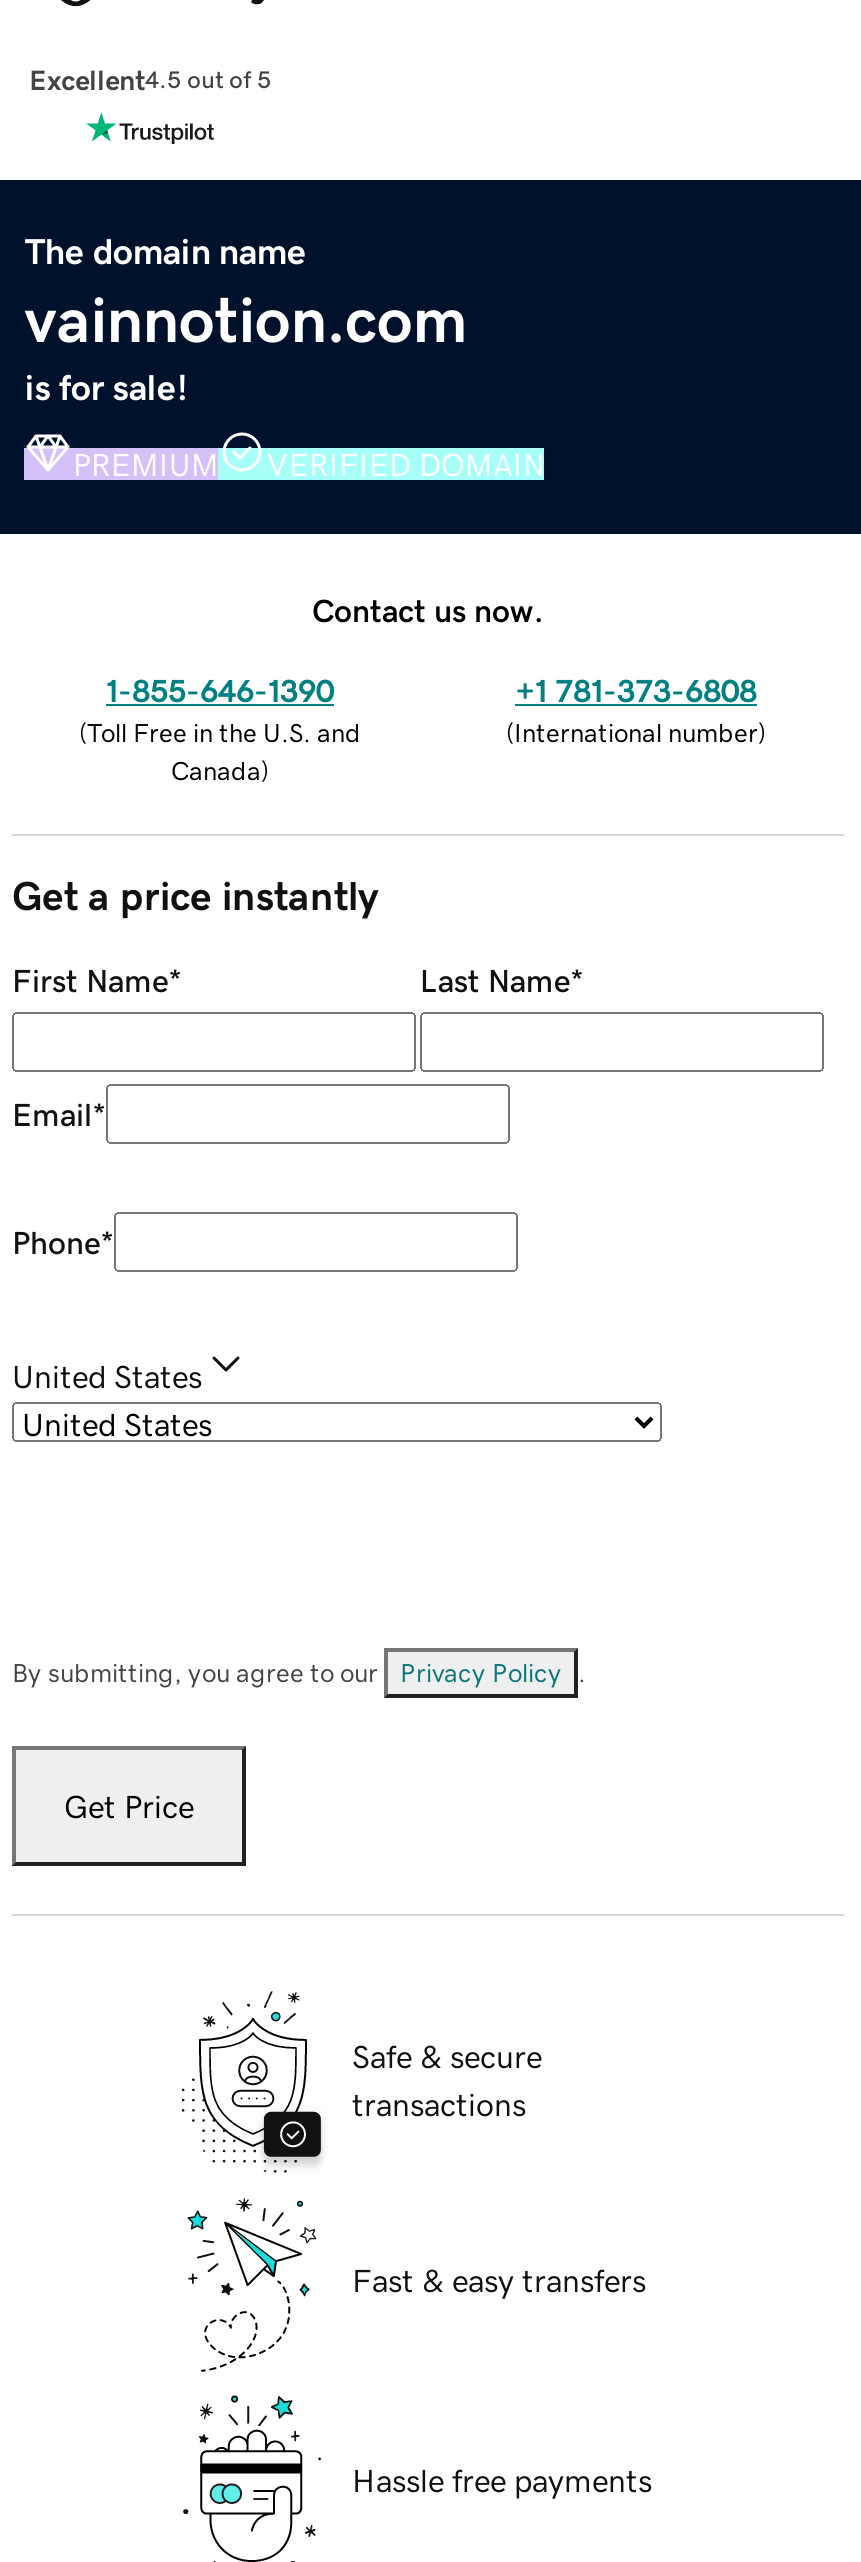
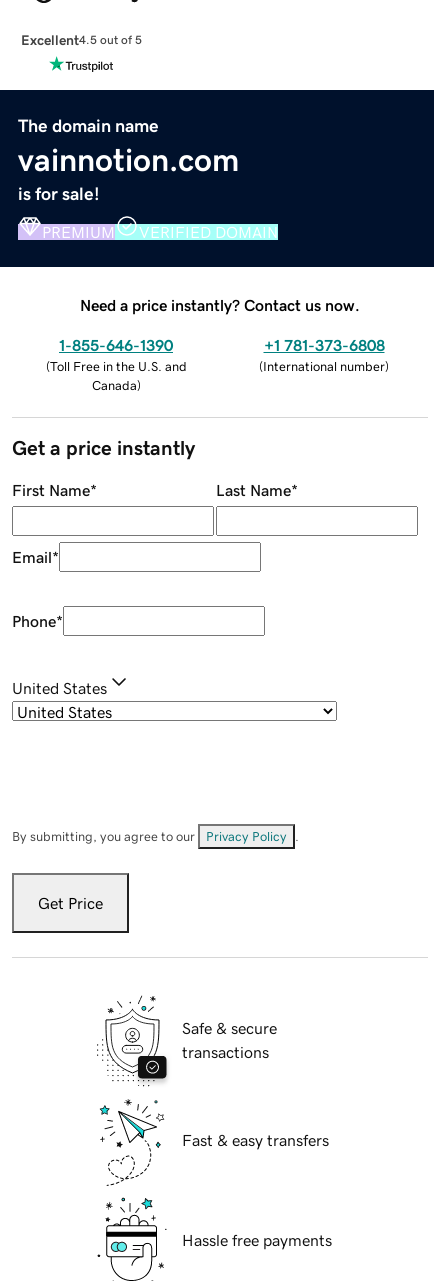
[312,593,544,625] Contact us now. -> [80,297,360,313] Need a price instantly? Contact us now.

